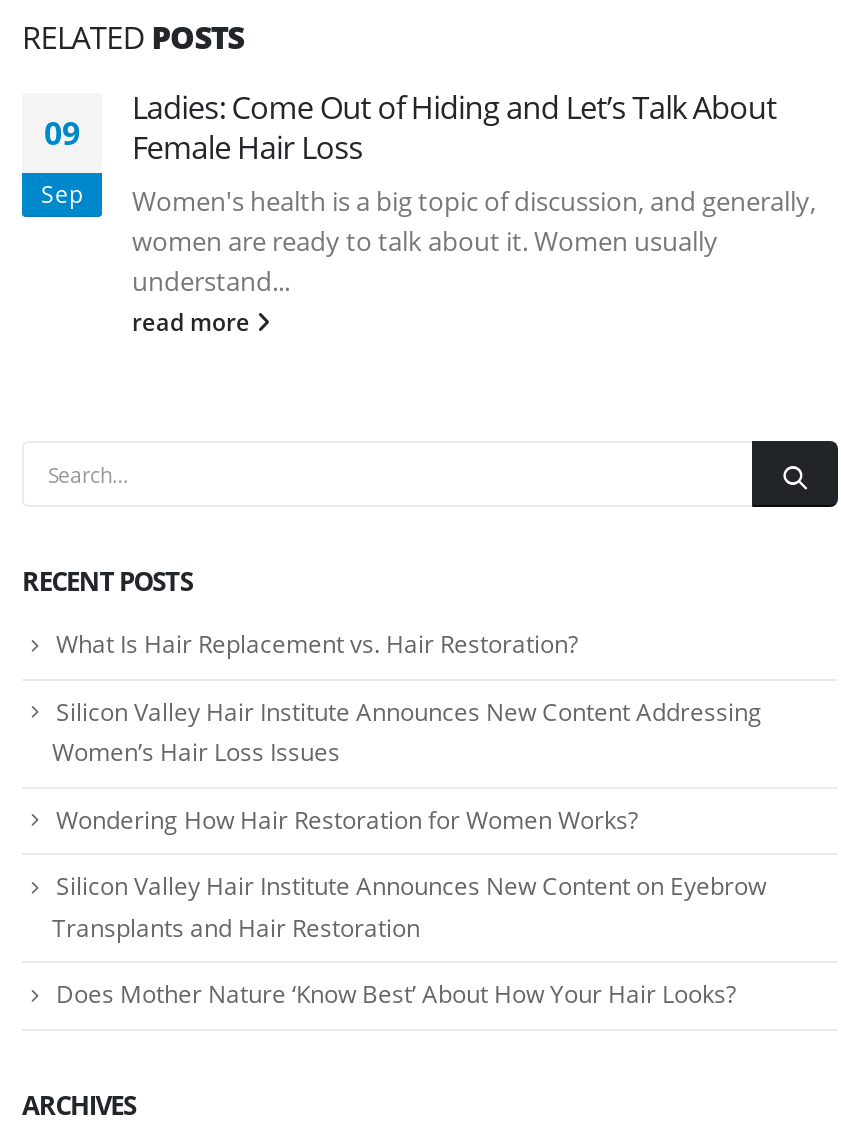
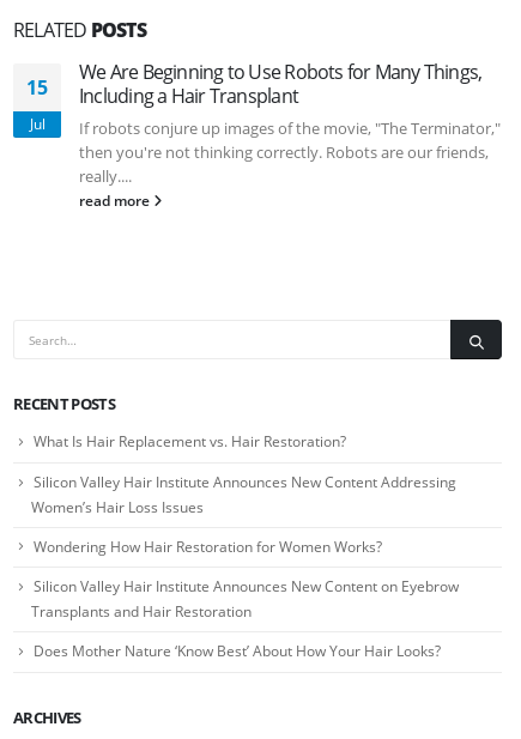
[132,86,816,300] Ladies: Come Out of Hiding and Let’s Talk About | Female Hair Loss | Women's health is a big topic of discussion, and generally, | women are ready to talk about it. Women usually | understand... -> [79,59,501,187] We Are Beginning to Use Robots for Many Things, | Including a Hair Transplant | If robots conjure up images of the movie, "The Terminator," | then you're not thinking correctly. Robots are our friends, | really....
[44,112,80,156] 09 -> [26,75,48,101] 15
[41,178,83,210] Sep -> [29,114,45,134] Jul

